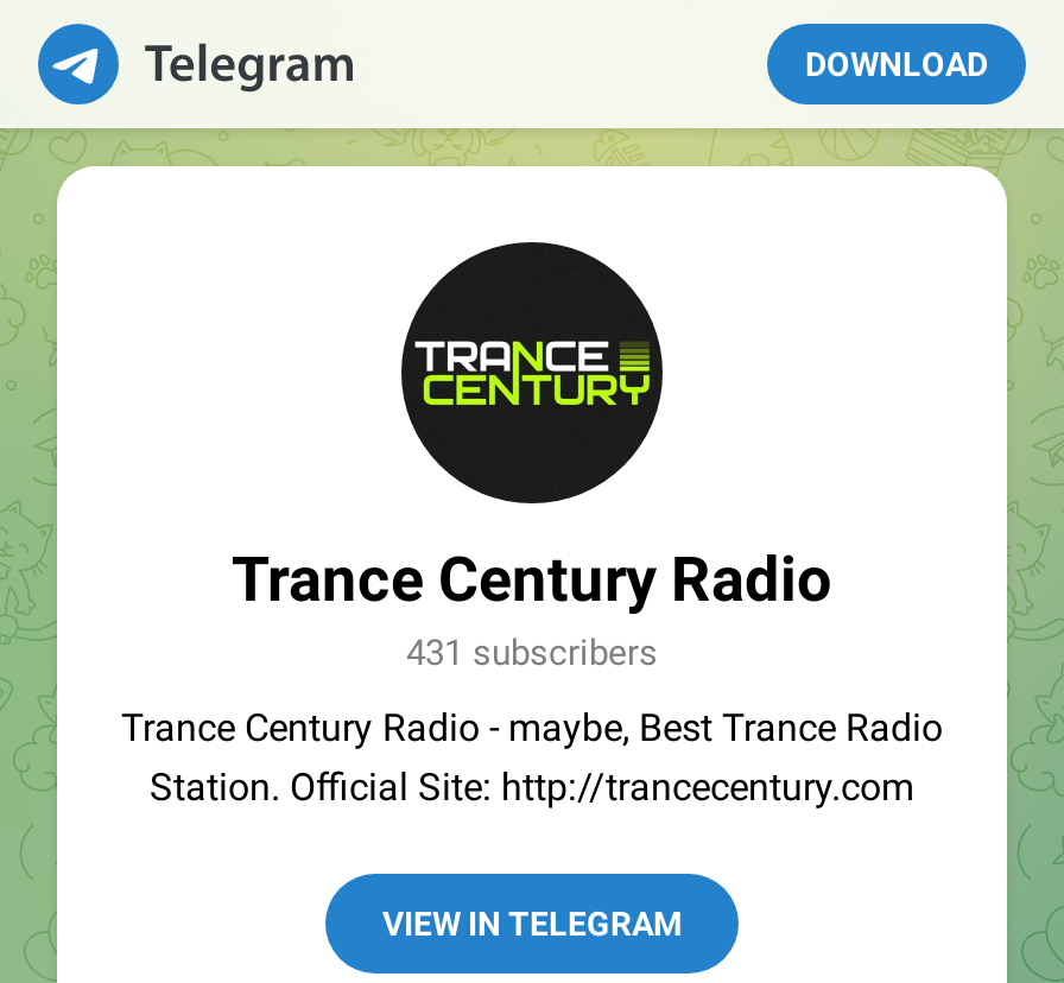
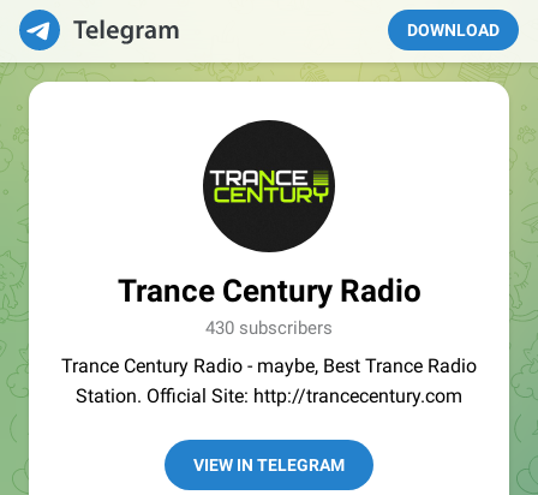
[406,632,658,674] 431 subscribers -> [205,317,333,339] 430 subscribers

